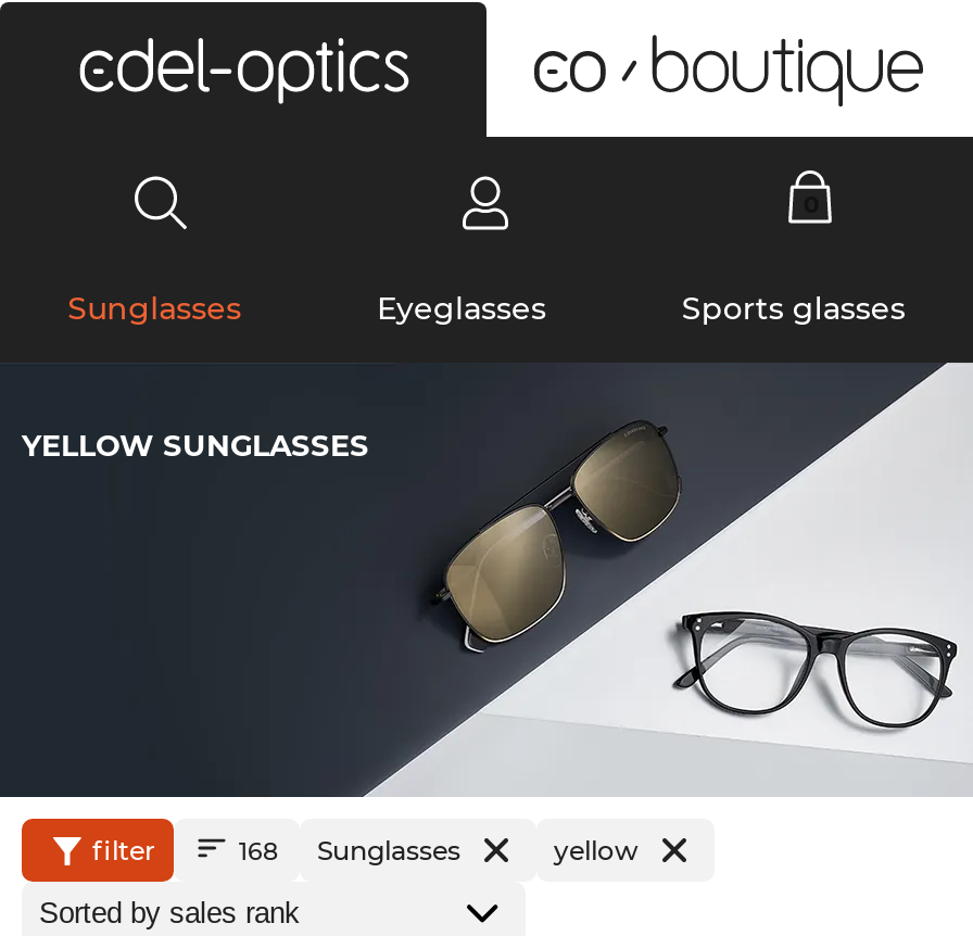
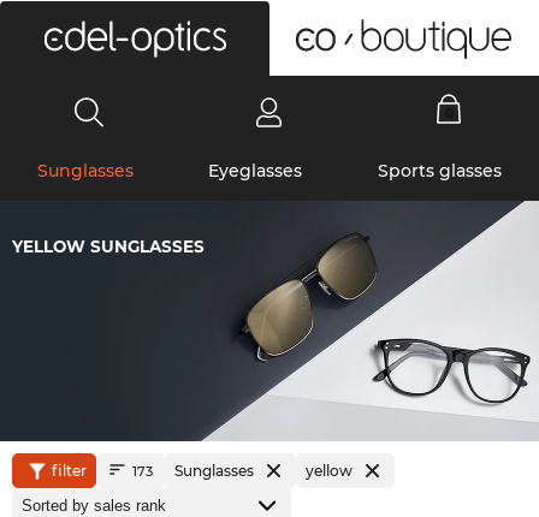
[239,834,460,867] 168 Sunglasses -> [132,462,254,480] 173 Sunglasses

